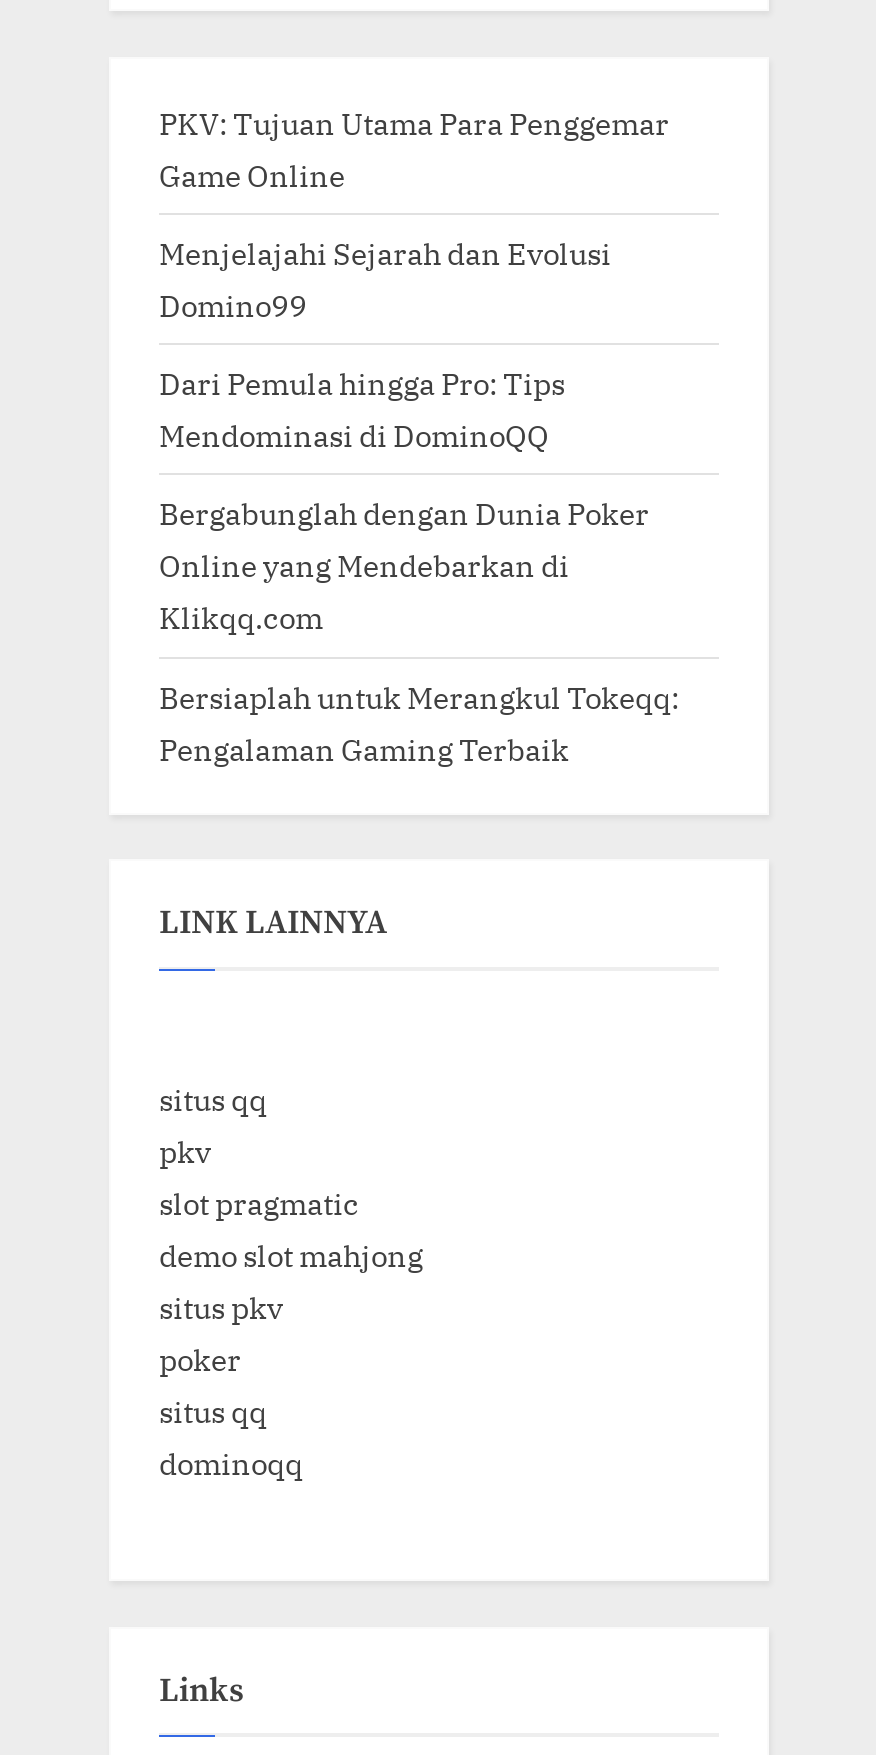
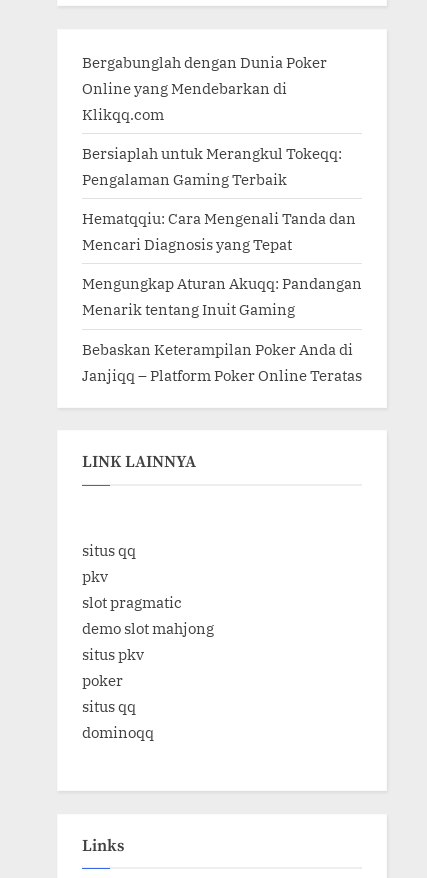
[159,103,669,456] PKV: Tujuan Utama Para Penggemar | Game Online | Menjelajahi Sejarah dan Evolusi | Domino99 | Dari Pemula hingga Pro: Tips | Mendominasi di DominoQQ -> none
moved [159,494,679,768] -> [82,52,342,189]: Bergabunglah dengan Dunia Poker | Online yang Mendebarkan di | Klikqq.com | Bersiaplah untuk Merangkul Tokeqq: | Pengalaman Gaming Terbaik
none -> [82,208,362,385] Hematqqiu: Cara Mengenali Tanda dan | Mencari Diagnosis yang Tepat | Mengungkap Aturan Akuqq: Pandangan | Menarik tentang Inuit Gaming | Bebaskan Keterampilan Poker Anda di | Janjiqq – Platform Poker Online Teratas

